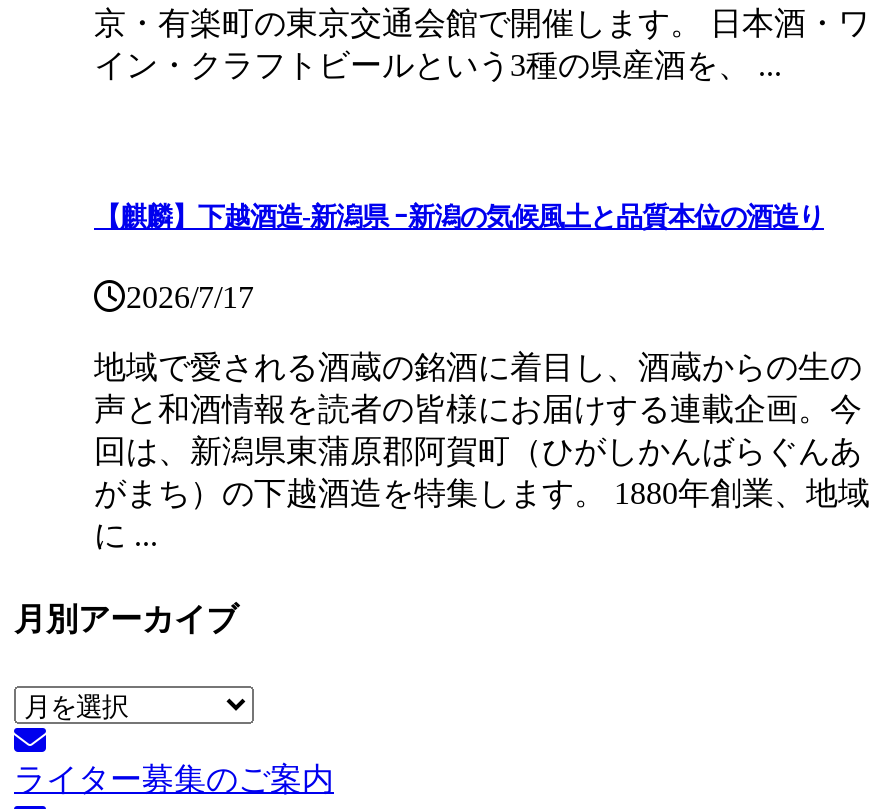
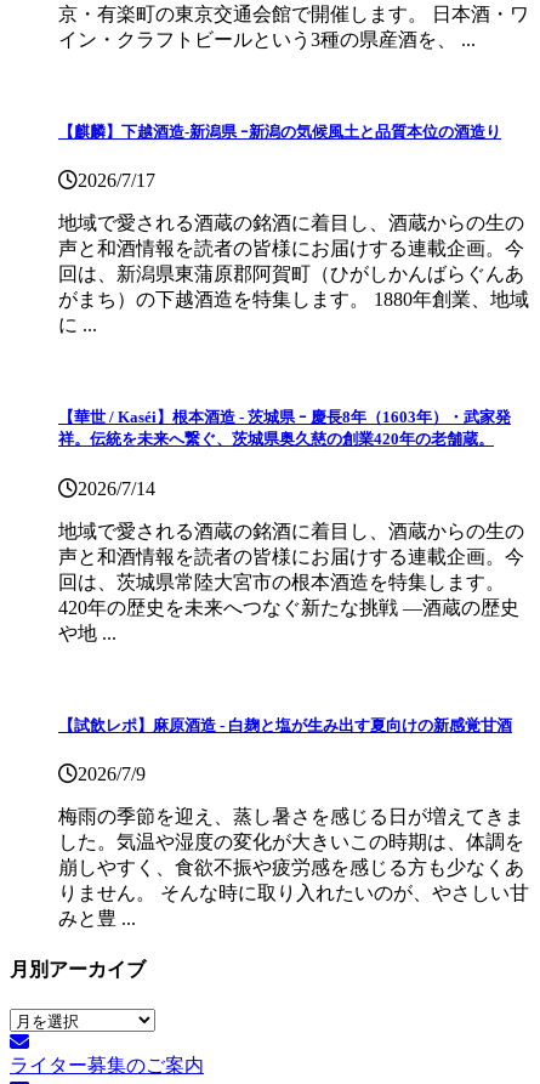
none -> [58,408,524,643] 【華世 / Kaséi】根本酒造 ‐ 茨城県 ｰ 慶長8年（1603年）・武家発 | 祥。伝統を未来へ繋ぐ、茨城県奥久慈の創業420年の老舗蔵。 | 2026/7/14 | 地域で愛される酒蔵の銘酒に着目し、酒蔵からの生の | 声と和酒情報を読者の皆様にお届けする連載企画。今 | 回は、茨城県常陸大宮市の根本酒造を特集します。 | 420年の歴史を未来へつなぐ新たな挑戦 ―酒蔵の歴史 | や地 ...
none -> [58,716,529,929] 【試飲レポ】麻原酒造 - 白麹と塩が生み出す夏向けの新感覚甘酒 | 2026/7/9 | 梅雨の季節を迎え、蒸し暑さを感じる日が増えてきま | した。気温や湿度の変化が大きいこの時期は、体調を | 崩しやすく、食欲不振や疲労感を感じる方も少なくあ | りません。 そんな時に取り入れたいのが、やさしい甘 | みと豊 ...

